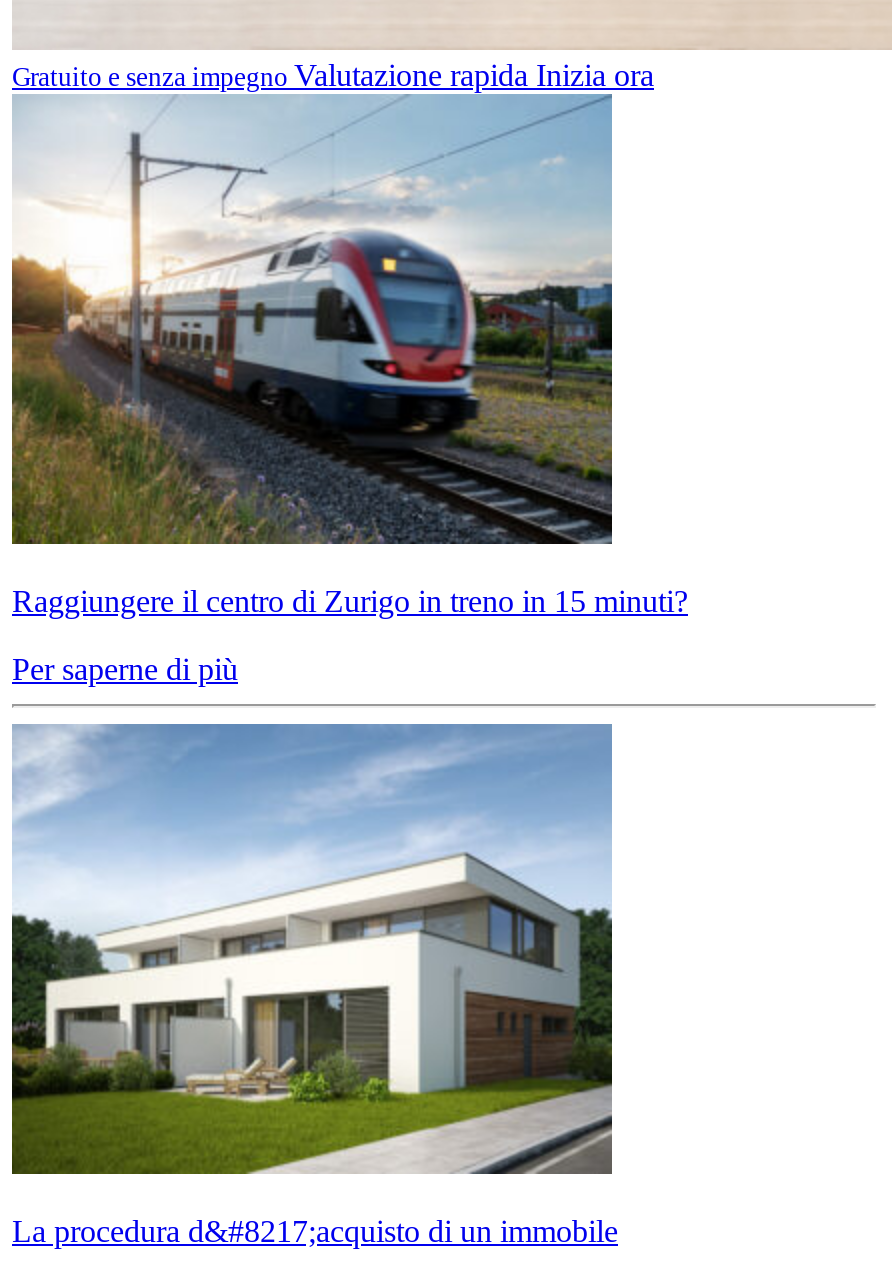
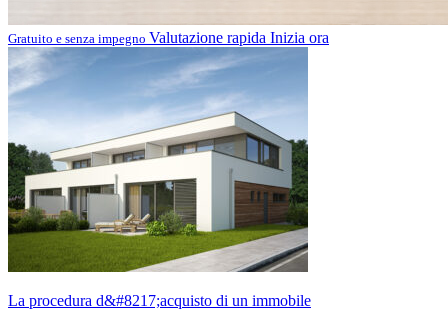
[10,96,688,686] [image] | Raggiungere il centro di Zurigo in treno in 15 minuti? | Per saperne di più -> none

